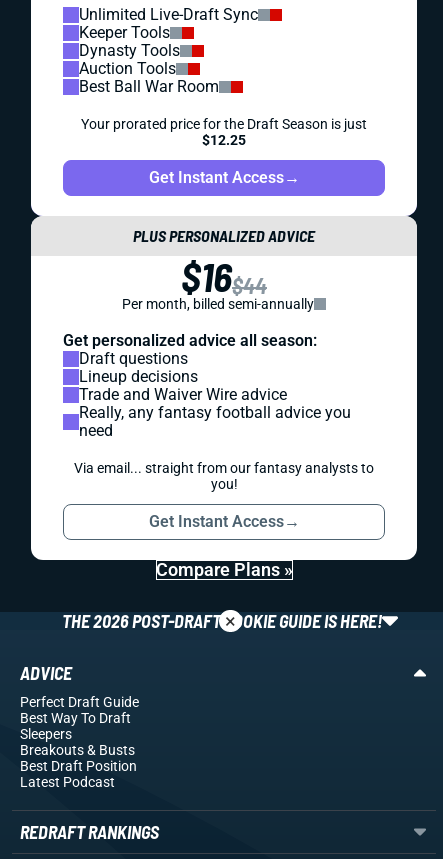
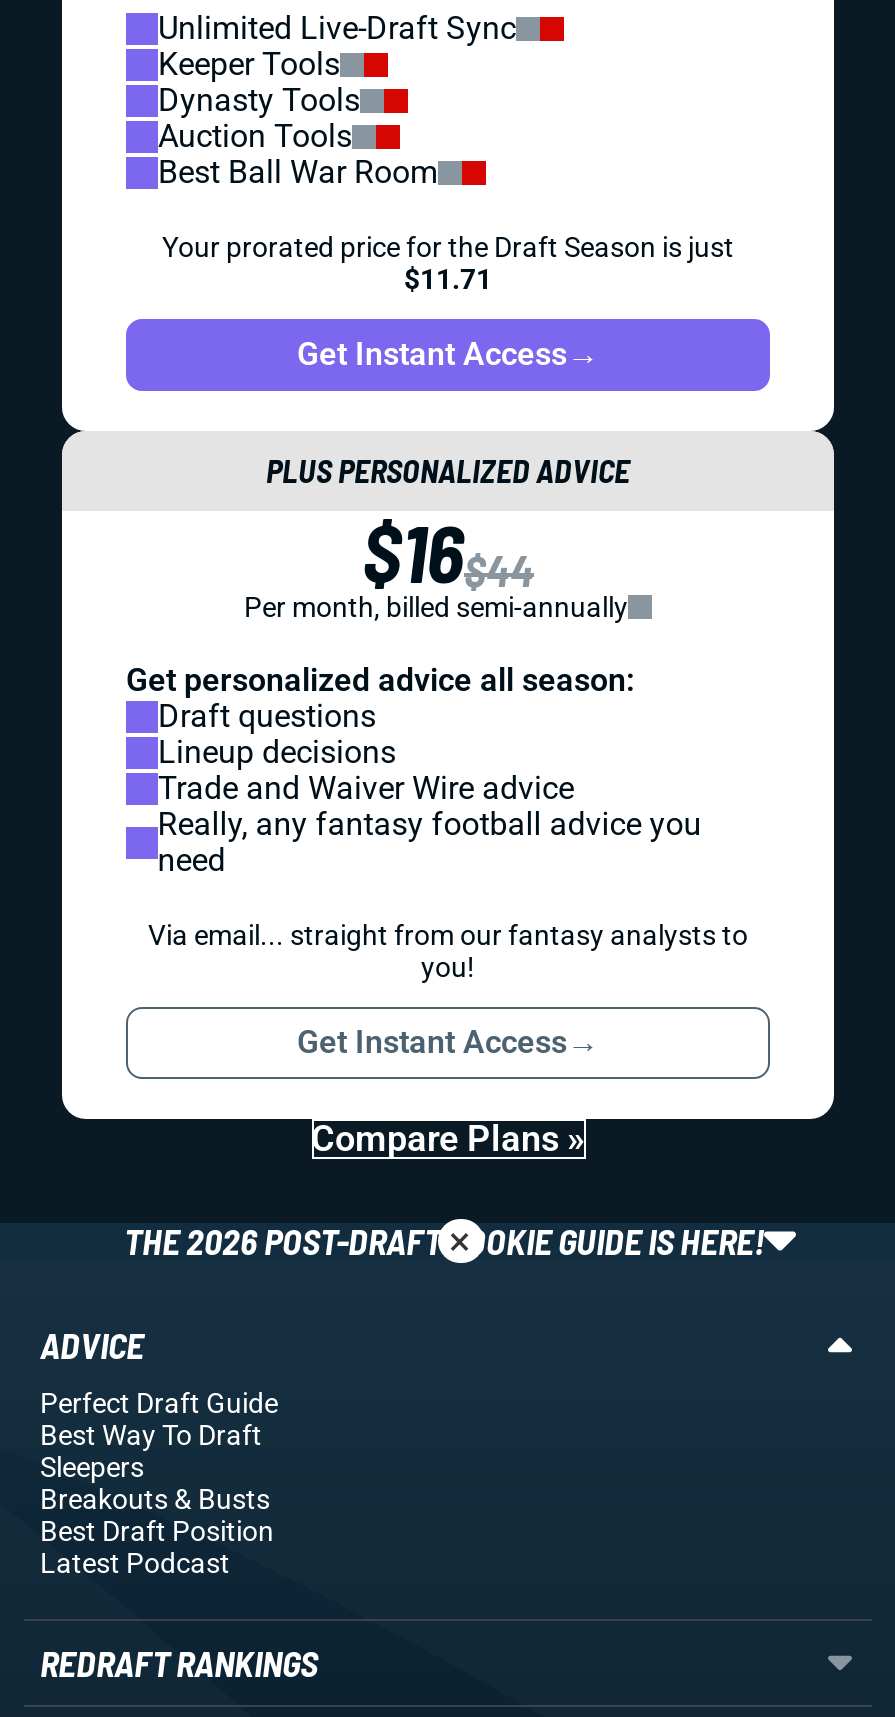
[202,132,246,148] $12.25 -> [404,263,492,295] $11.71

